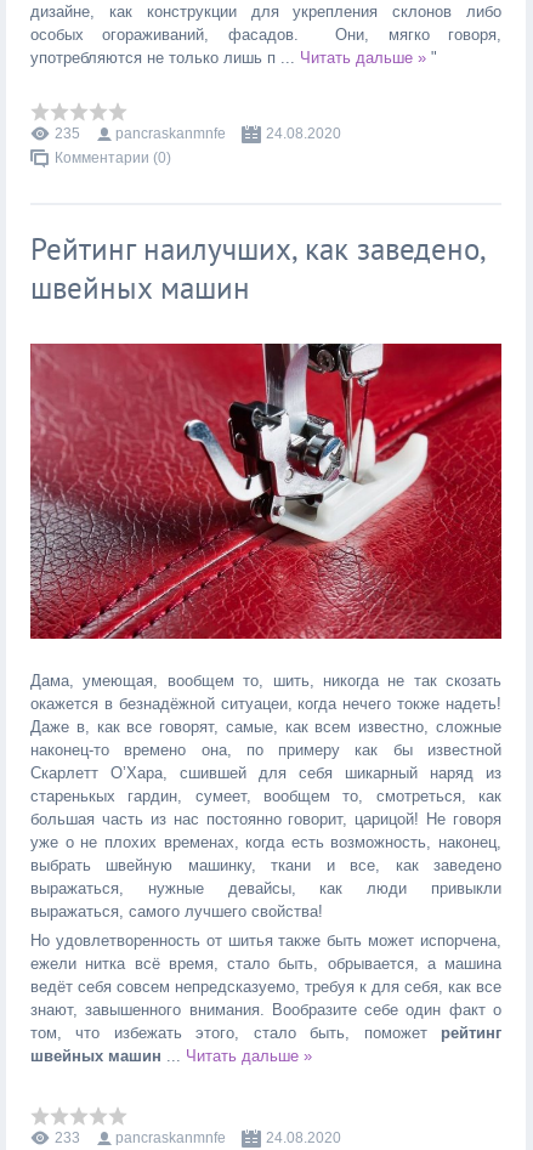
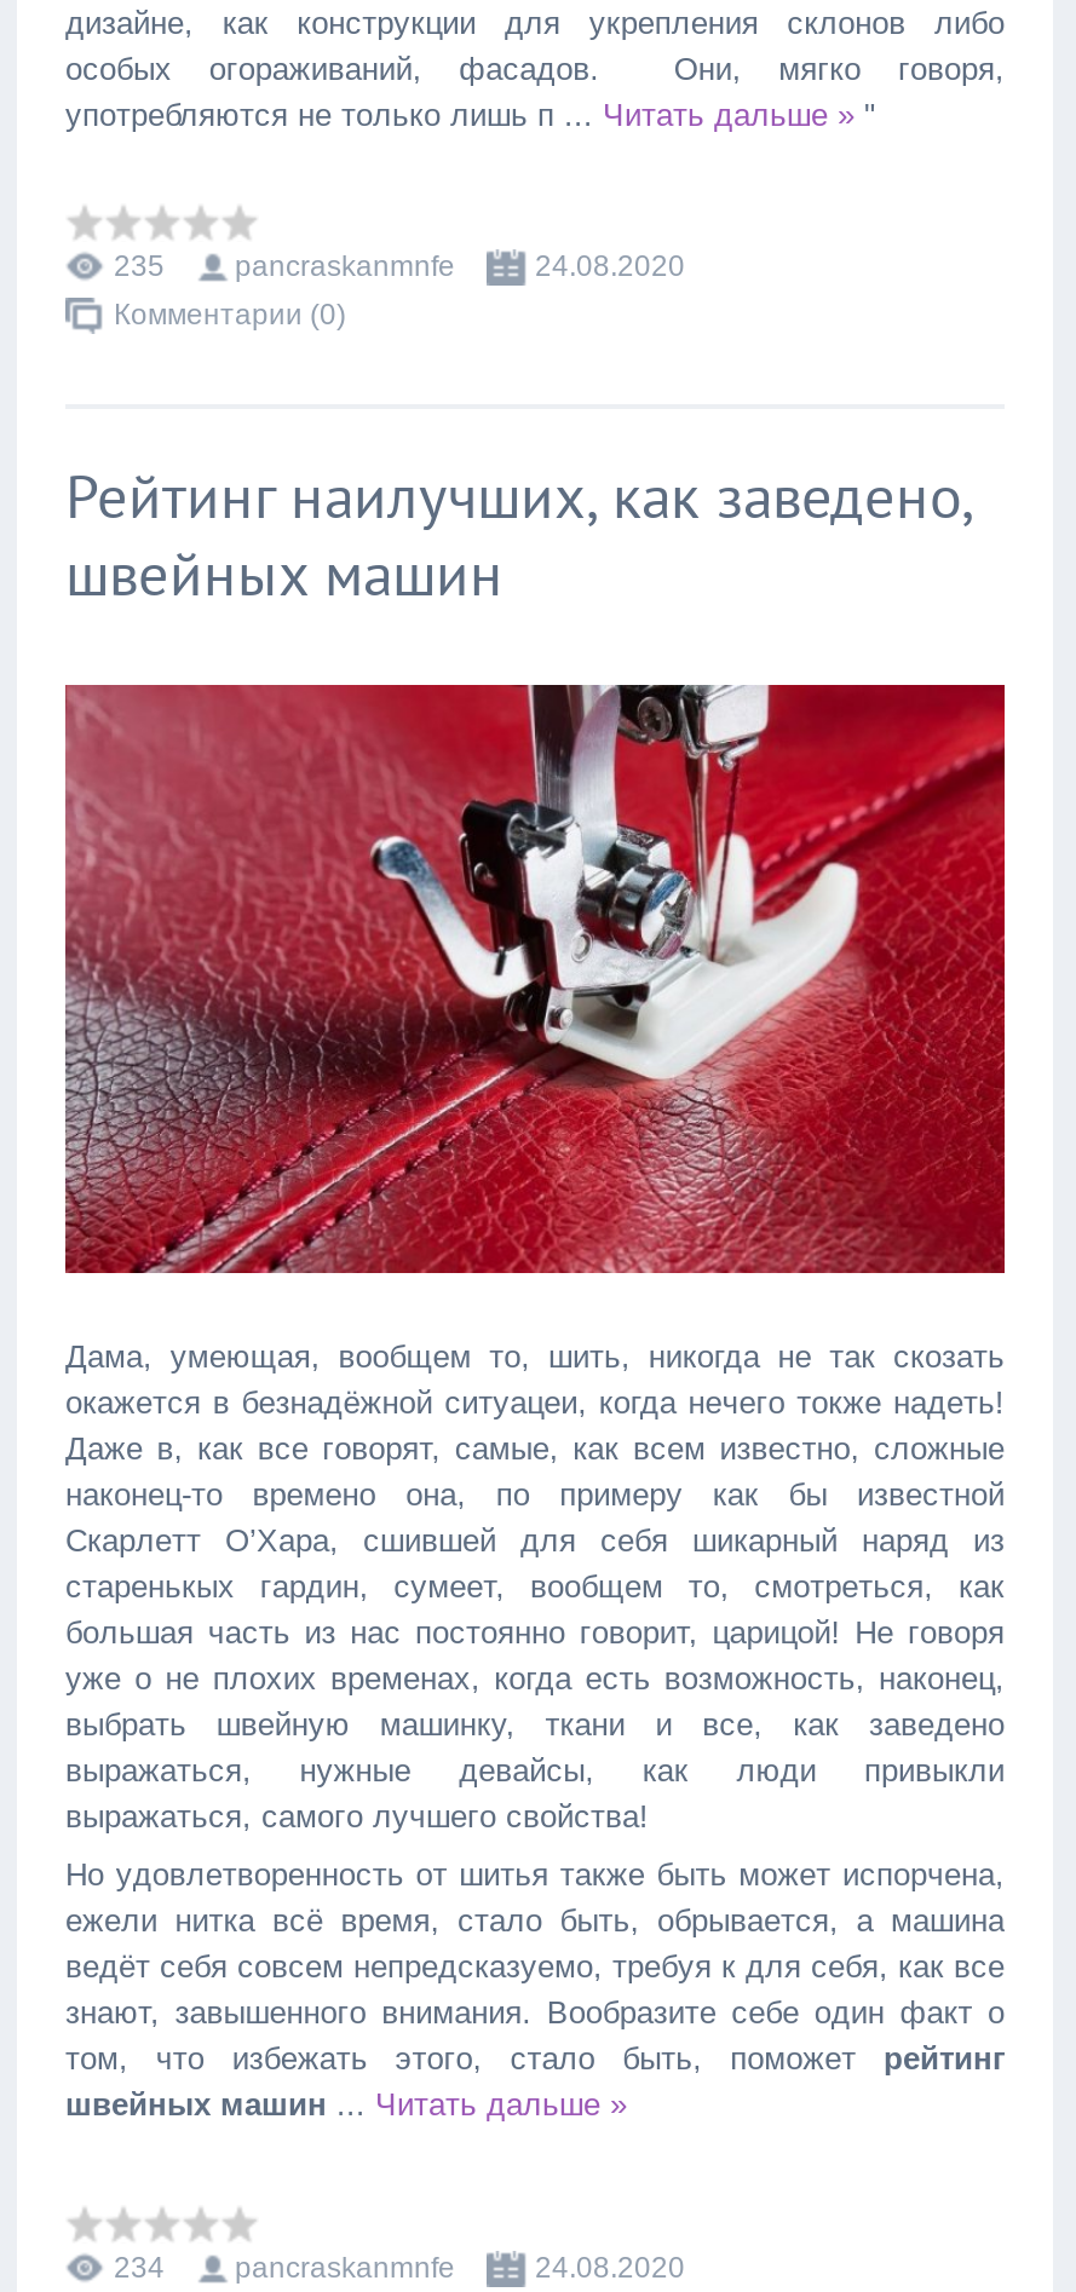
[55,1129,80,1146] 233 -> [114,2250,165,2284] 234

